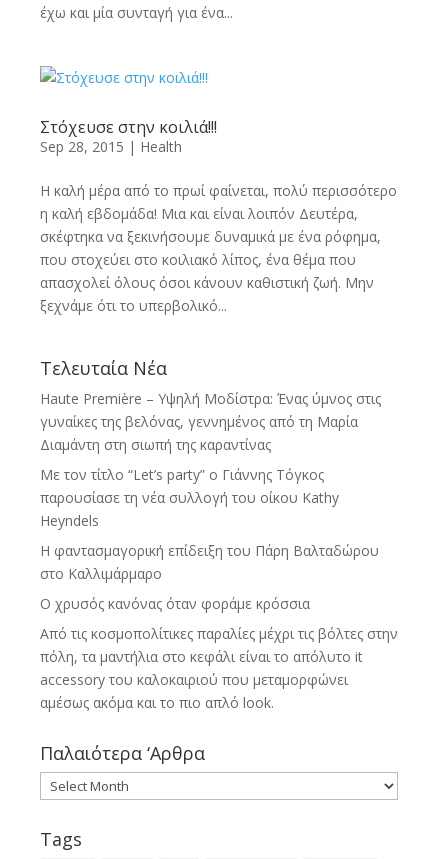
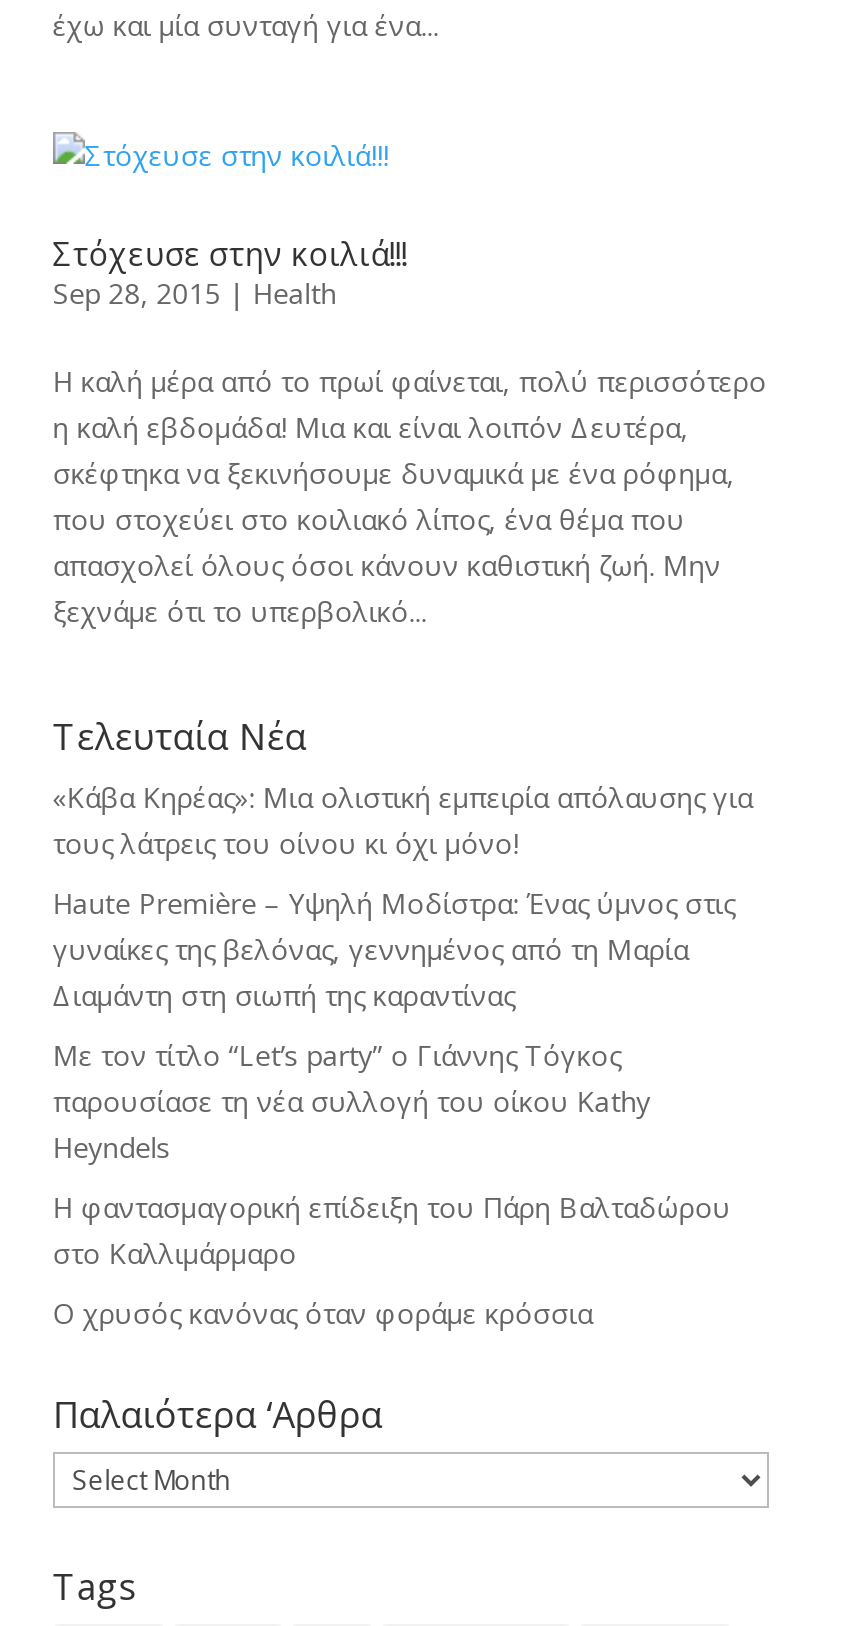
none -> [53,778,753,862] «Κάβα Κηρέας»: Μια ολιστική εμπειρία απόλαυσης για | τους λάτρεις του οίνου κι όχι μόνο!
moved [40,389,381,613] -> [53,884,735,1332]: Haute Première – Υψηλή Μοδίστρα: Ένας ύμνος στις | γυναίκες της βελόνας, γεννημένος από τη Μαρία | Διαμάντη στη σιωπή της καραντίνας | ... | στο Καλλιμάρμαρο | Ο χρυσός κανόνας όταν φοράμε κρόσσια
[40,624,398,712] Από τις κοσμοπολίτικες παραλίες μέχρι τις βόλτες στην | πόλη, τα μαντήλια στο κεφάλι είναι το απόλυτο it | accessory του καλοκαιριού που μεταμορφώνει | αμέσως ακόμα και το πιο απλό look. -> none

